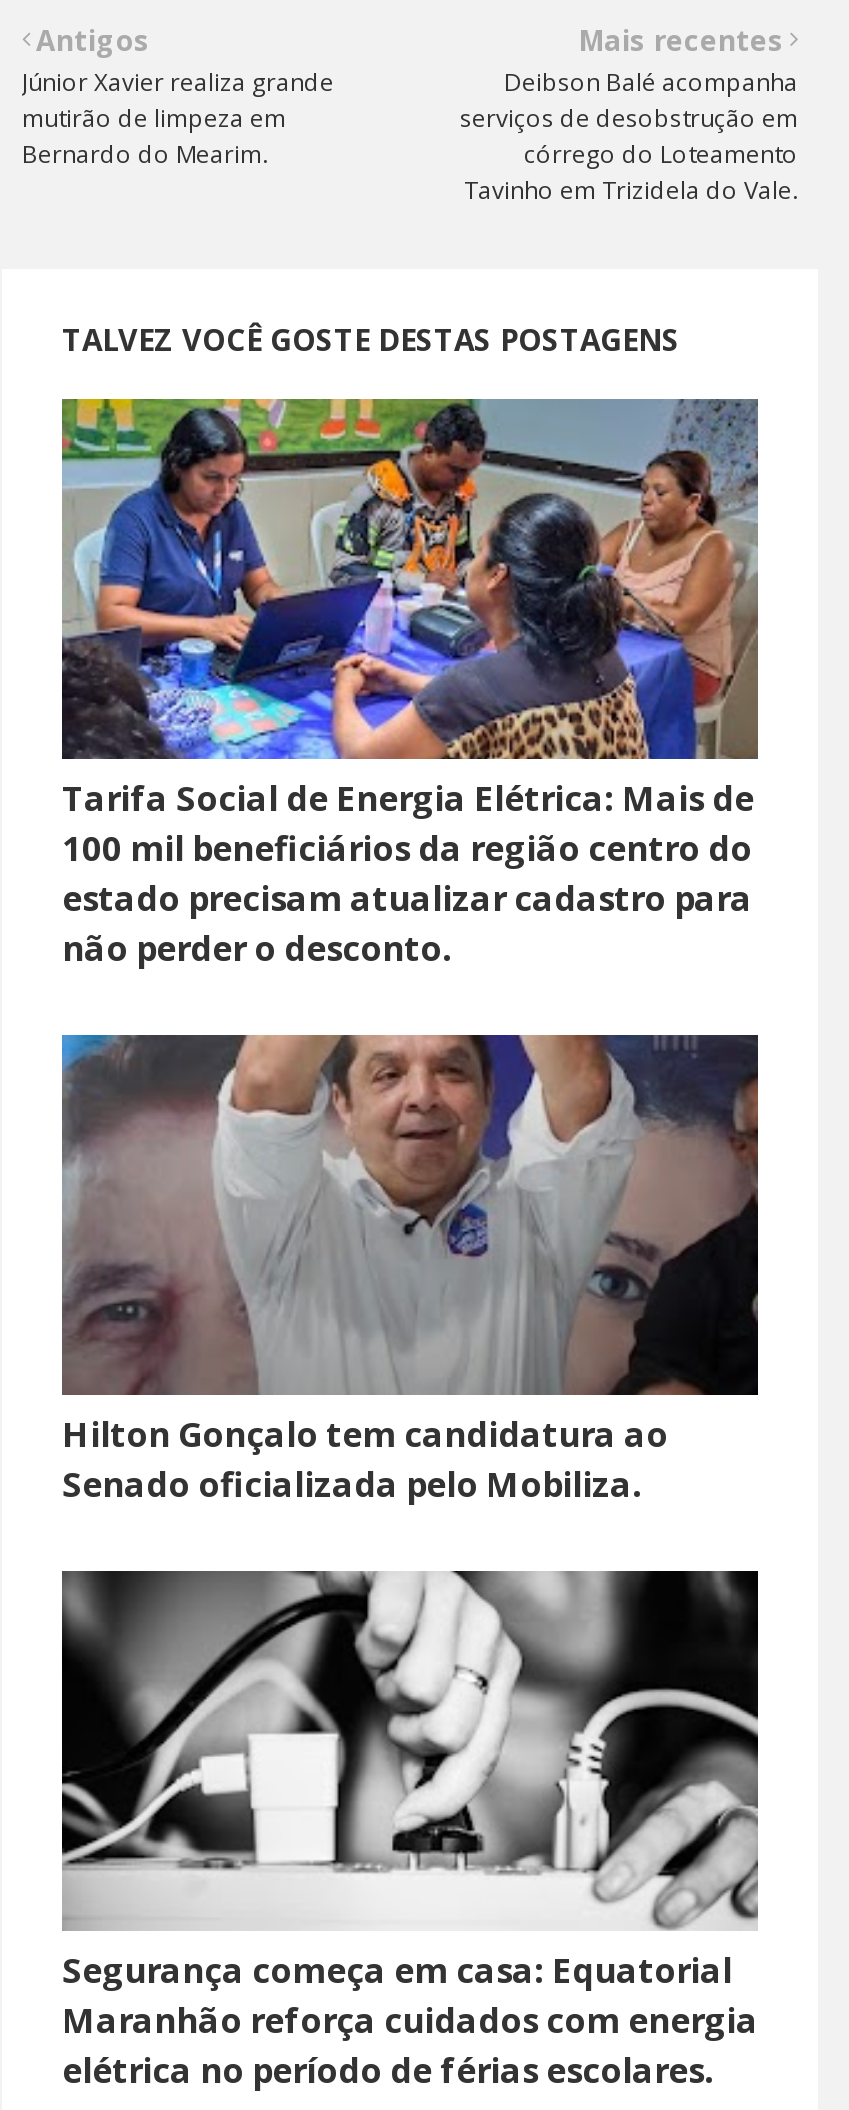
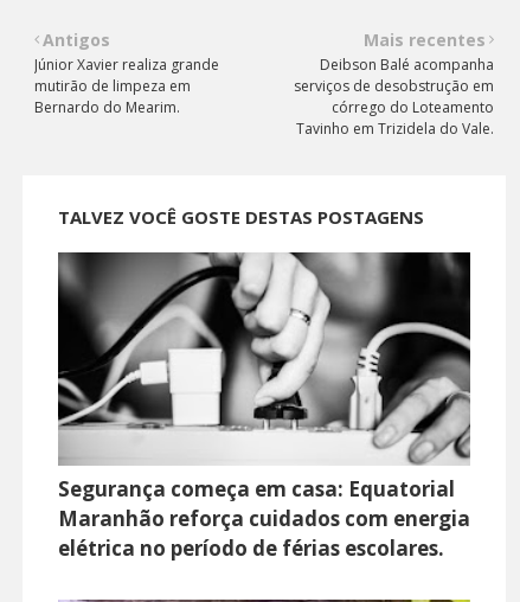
[60,397,760,970] [image] | Tarifa Social de Energia Elétrica: Mais de | 100 mil beneficiários da região centro do | estado precisam atualizar cadastro para | não perder o desconto. -> none
[60,1033,760,1506] [image] | Hilton Gonçalo tem candidatura ao | Senado oficializada pelo Mobiliza. -> none

